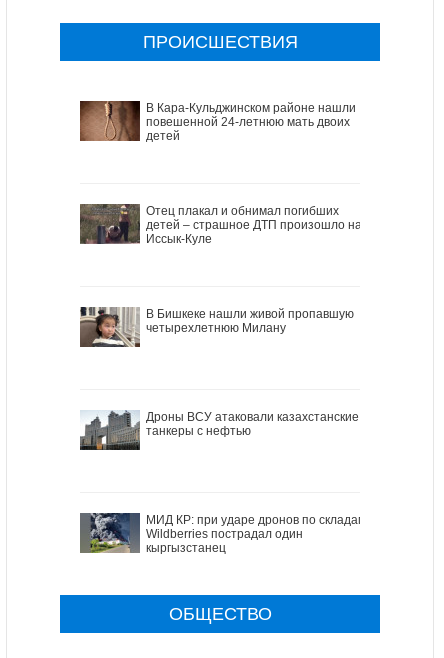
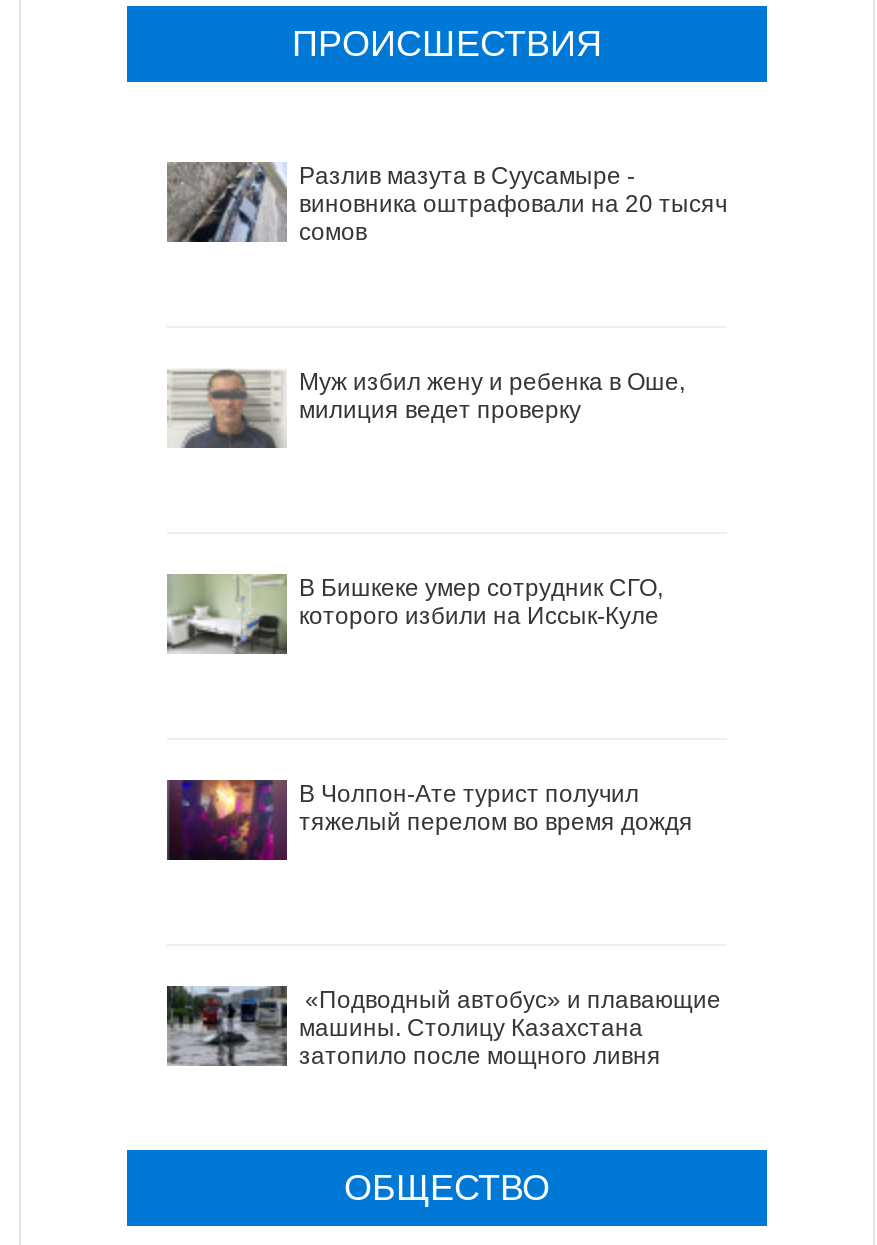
[80,101,356,143] [image] | В Кара-Кульджинском районе нашли | повешенной 24-летнюю мать двоих | детей -> [167,162,727,246] [image] | Разлив мазута в Суусамыре - | виновника оштрафовали на 20 тысяч | сомов
[79,203,362,246] [image] | Отец плакал и обнимал погибших | детей – страшное ДТП произошло на | Иссык-Куле -> [167,368,685,448] [image] | Муж избил жену и ребенка в Оше, | милиция ведет проверку
[79,307,354,347] [image] | В Бишкеке нашли живой пропавшую | четырехлетнюю Милану -> [167,574,663,654] [image] | В Бишкеке умер сотрудник СГО, | которого избили на Иссык-Куле
[80,410,359,450] [image] | Дроны ВСУ атаковали казахстанские | танкеры с нефтью -> [165,778,693,860] [image] | В Чолпон-Ате турист получил | тяжелый перелом во время дождя
[80,512,366,555] [image] | МИД КР: при ударе дронов по складам | Wildberries пострадал один | кыргызстанец -> [167,986,721,1070] [image] | «Подводный автобус» и плавающие | машины. Столицу Казахстана | затопило после мощного ливня

